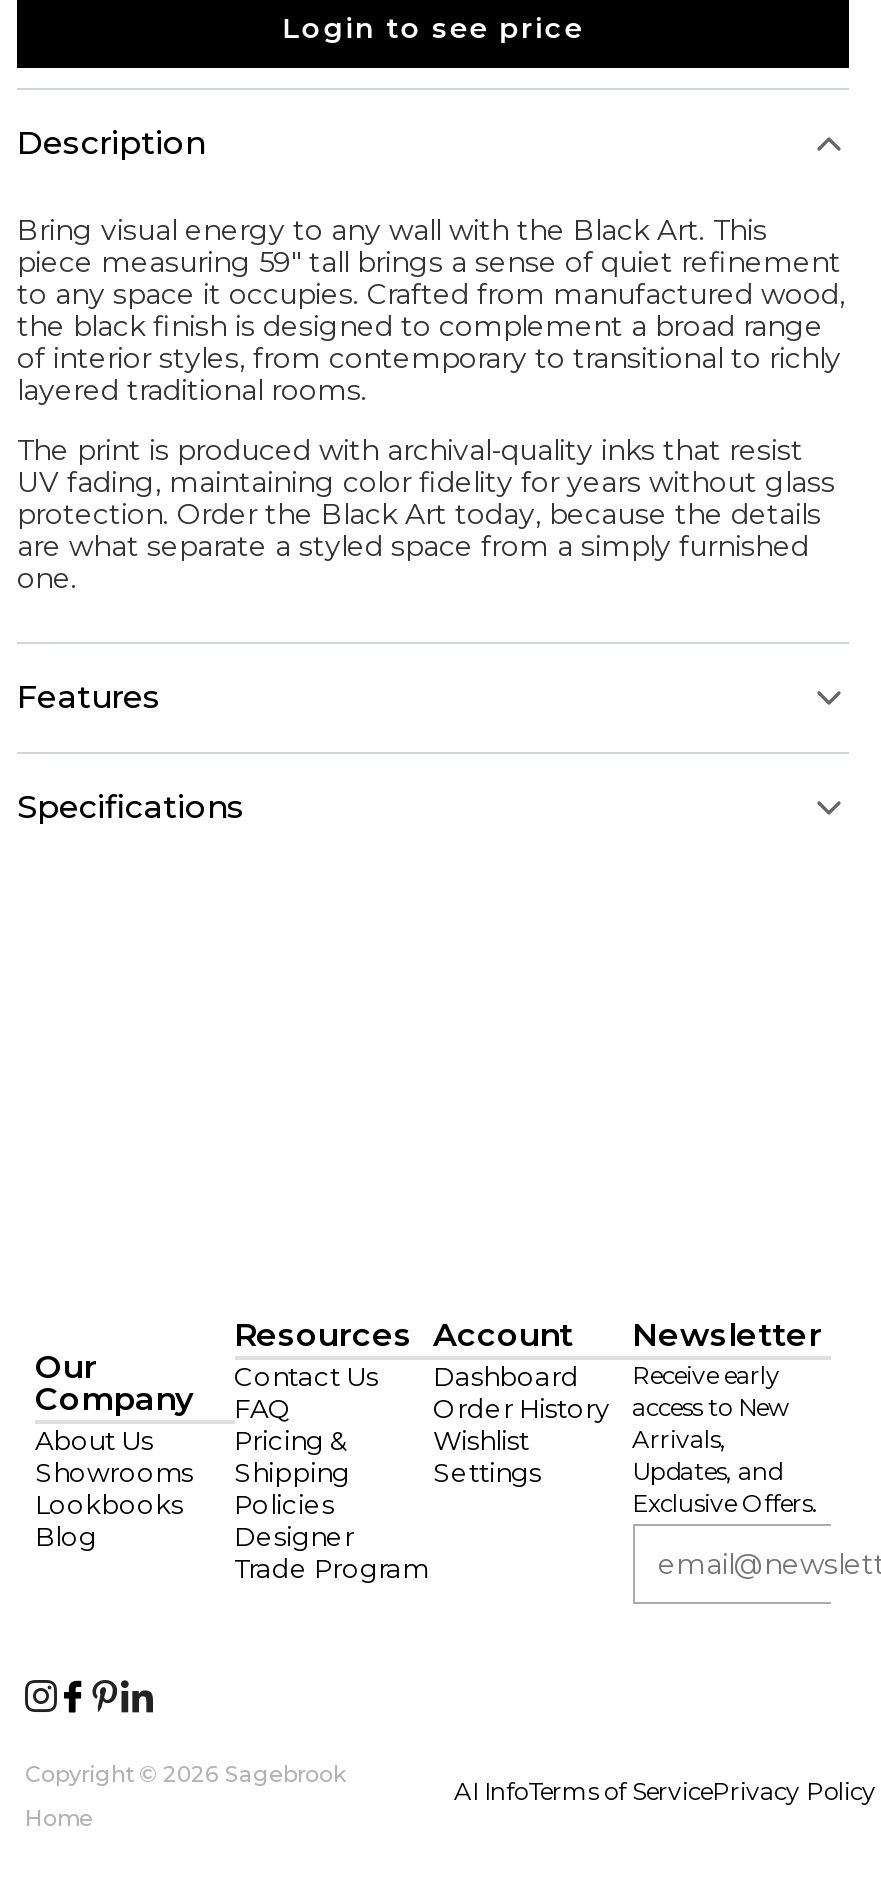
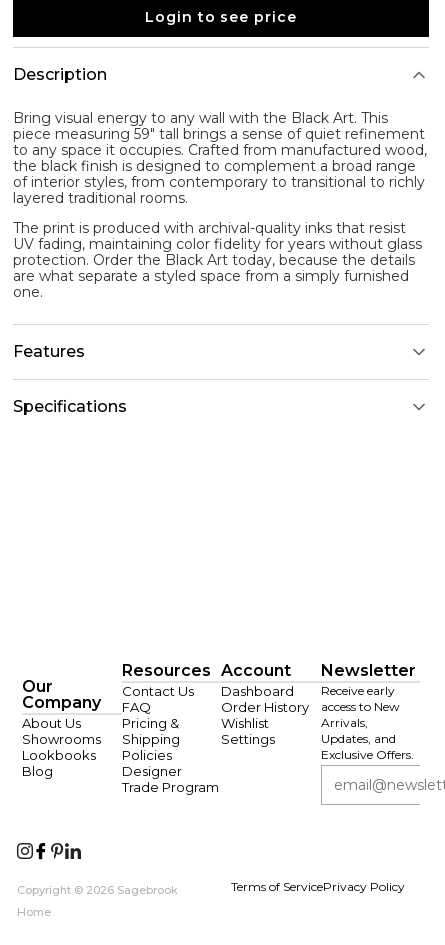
[454,1776,876,1806] AI InfoTerms of ServicePrivacy Policy -> [231,879,405,894] Terms of ServicePrivacy Policy

